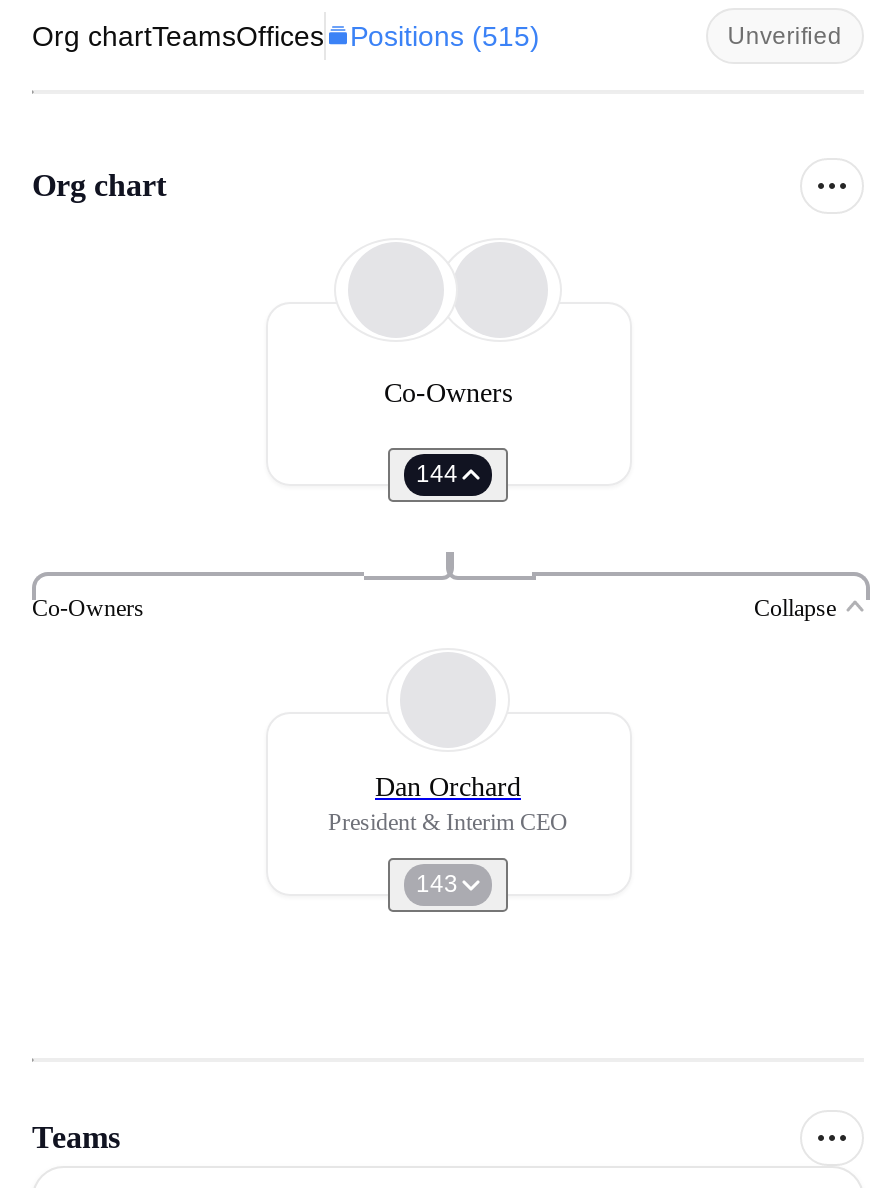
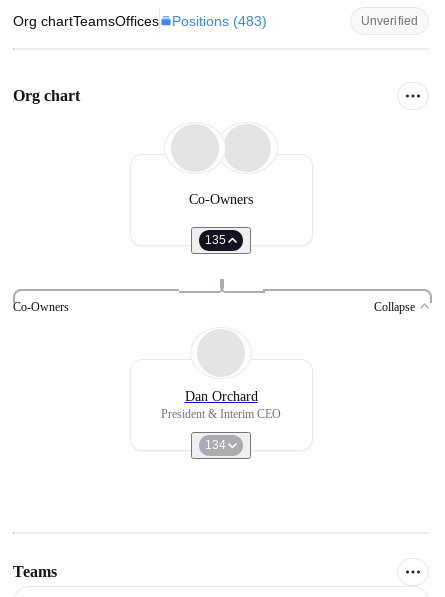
[32,20,540,52] Org chartTeamsOffices Positions (515) -> [13,13,267,29] Org chartTeamsOffices Positions (483)
[416,460,458,488] 144 -> [205,233,226,247] 135
[416,870,458,898] 143 -> [205,438,226,452] 134

